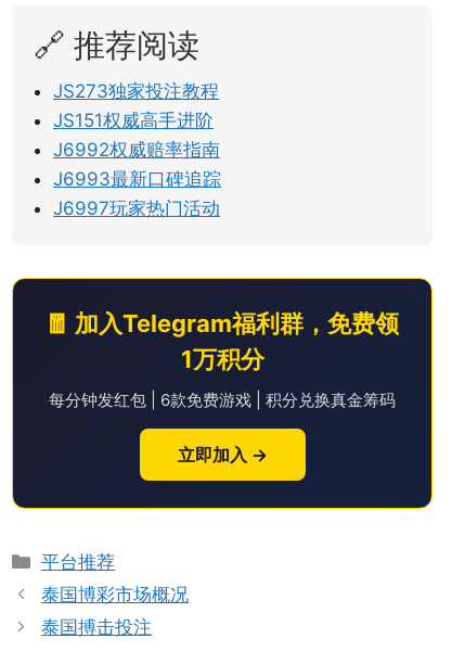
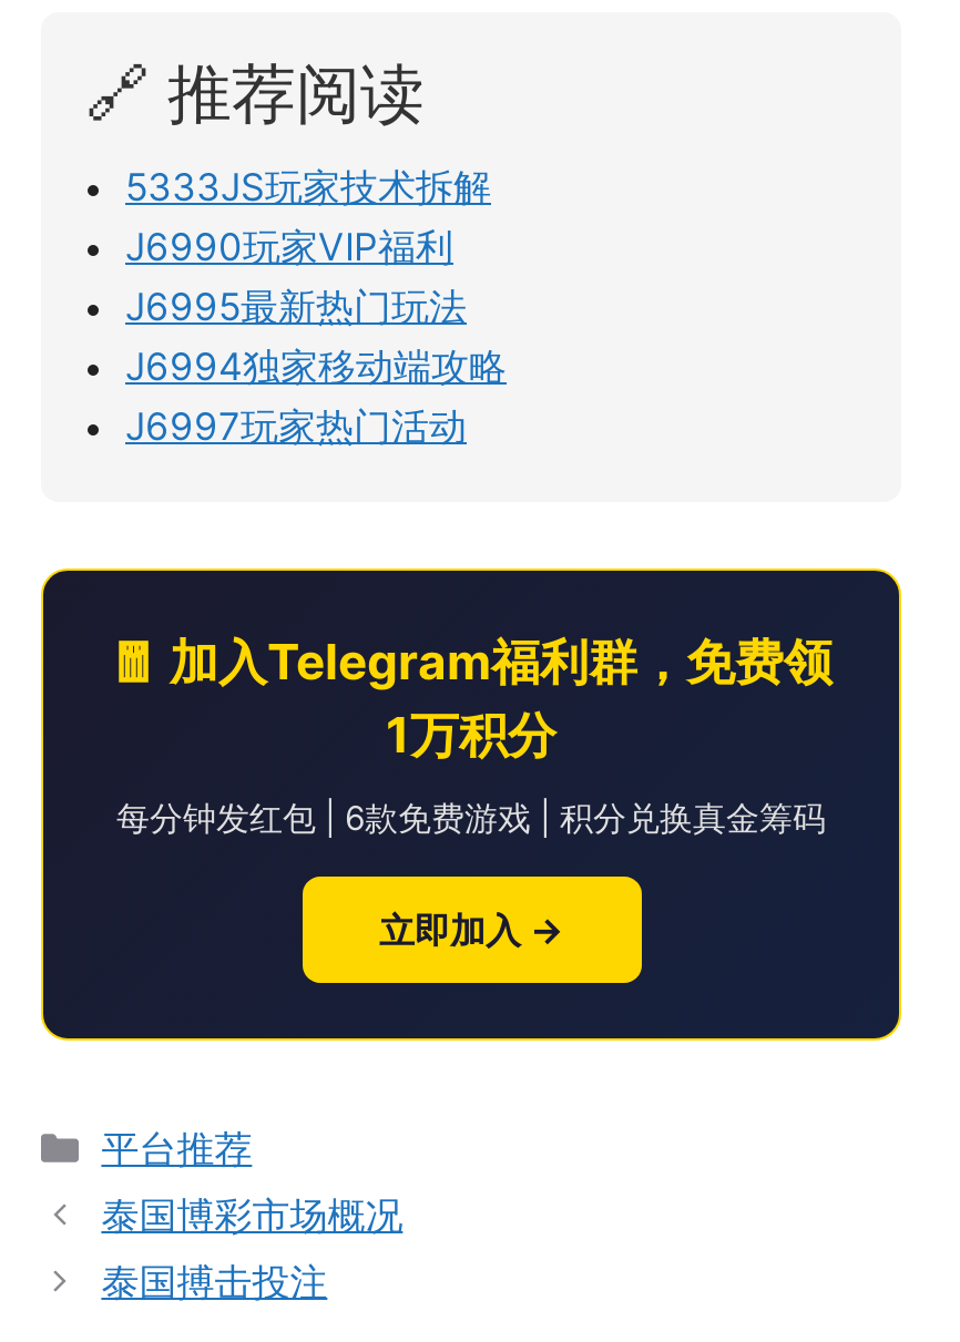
[53,80,221,190] JS273独家投注教程 | JS151权威高手进阶 | J6992权威赔率指南 | J6993最新口碑追踪 -> [125,165,507,389] 5333JS玩家技术拆解 | J6990玩家VIP福利 | J6995最新热门玩法 | J6994独家移动端攻略

